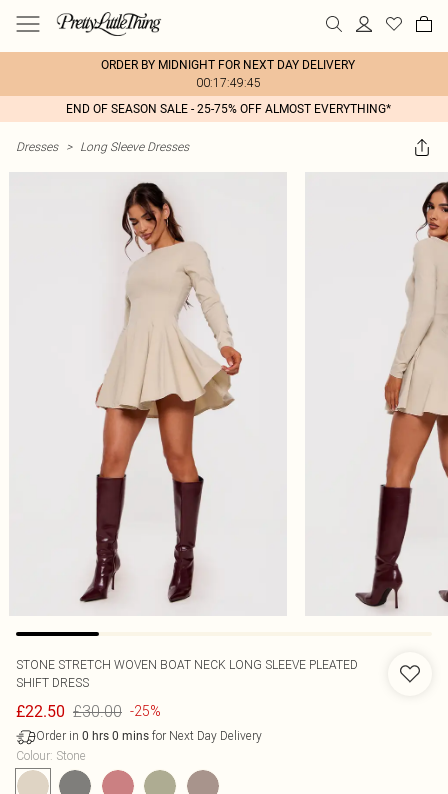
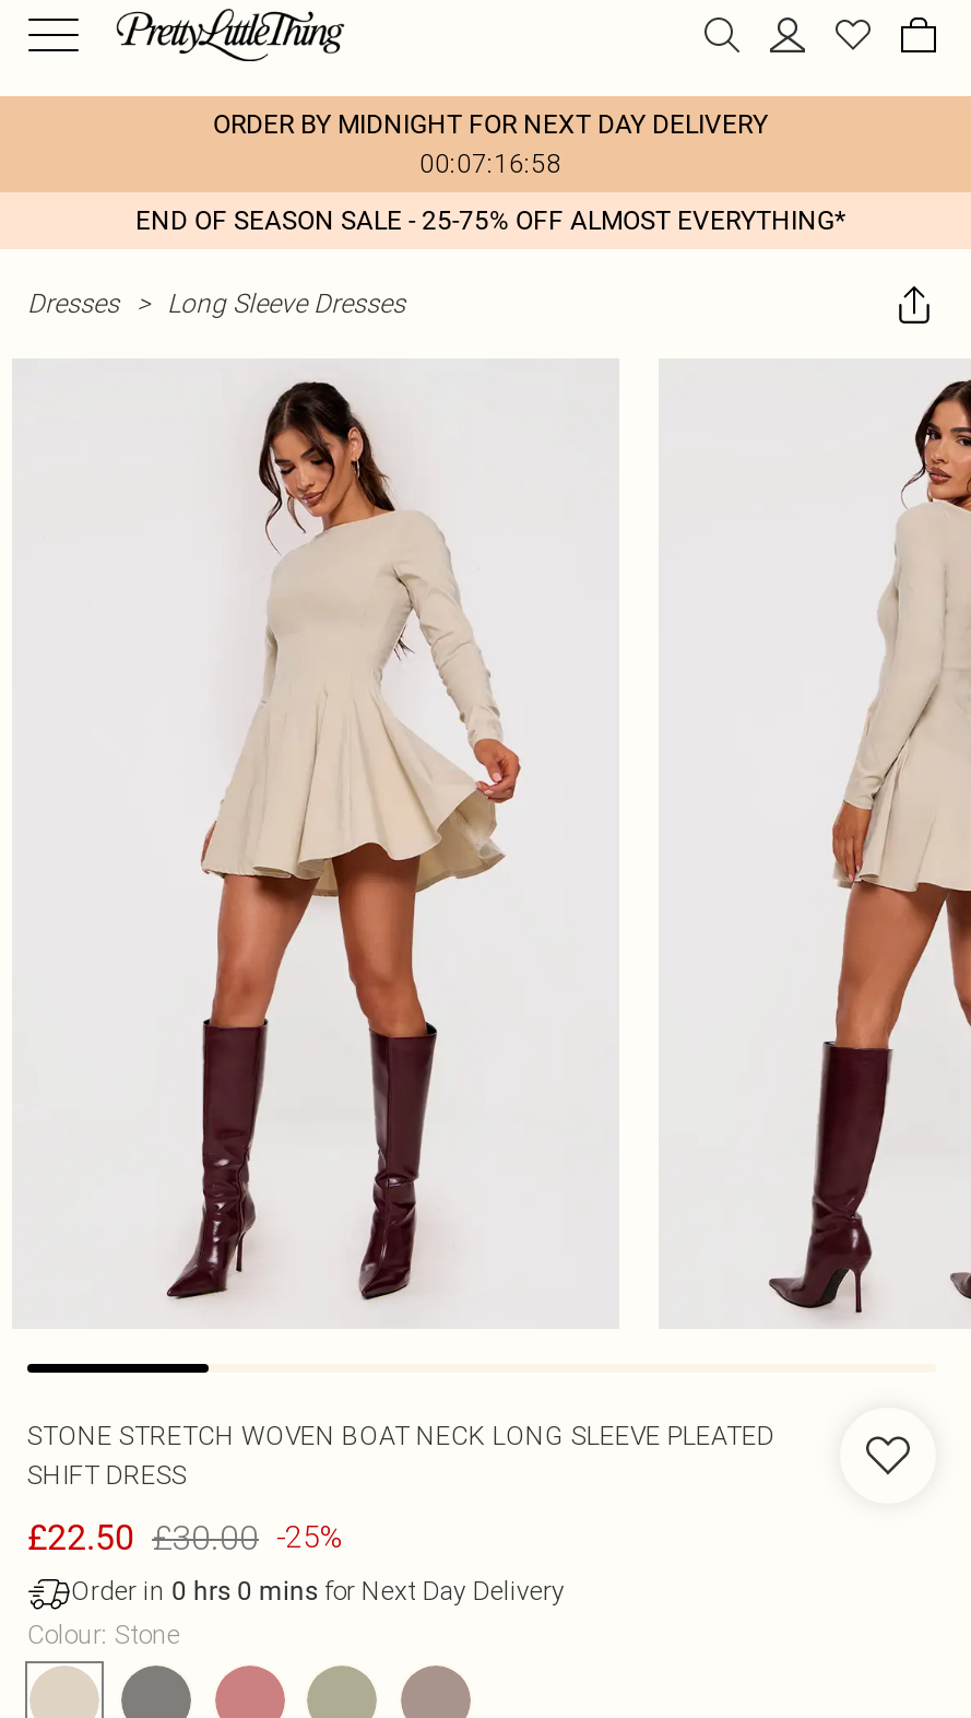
[195,75,260,90] 00:17:49:45 -> [419,146,561,179] 00:07:16:58

